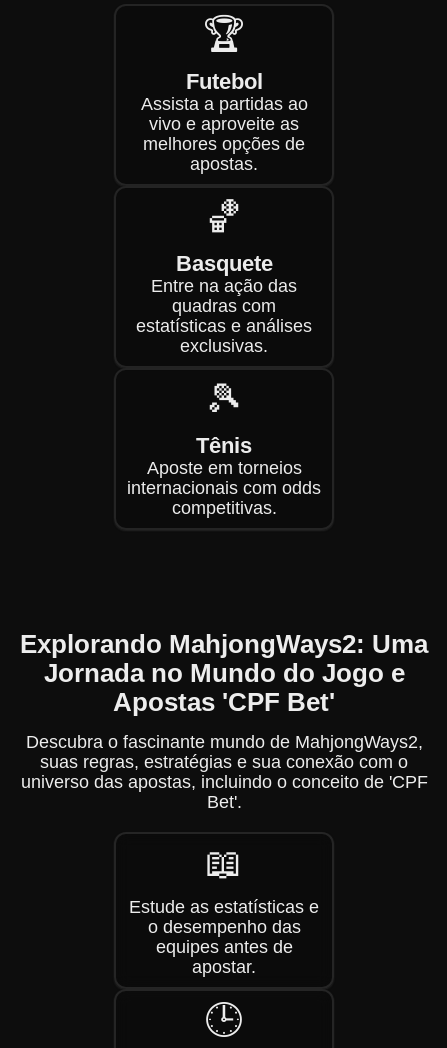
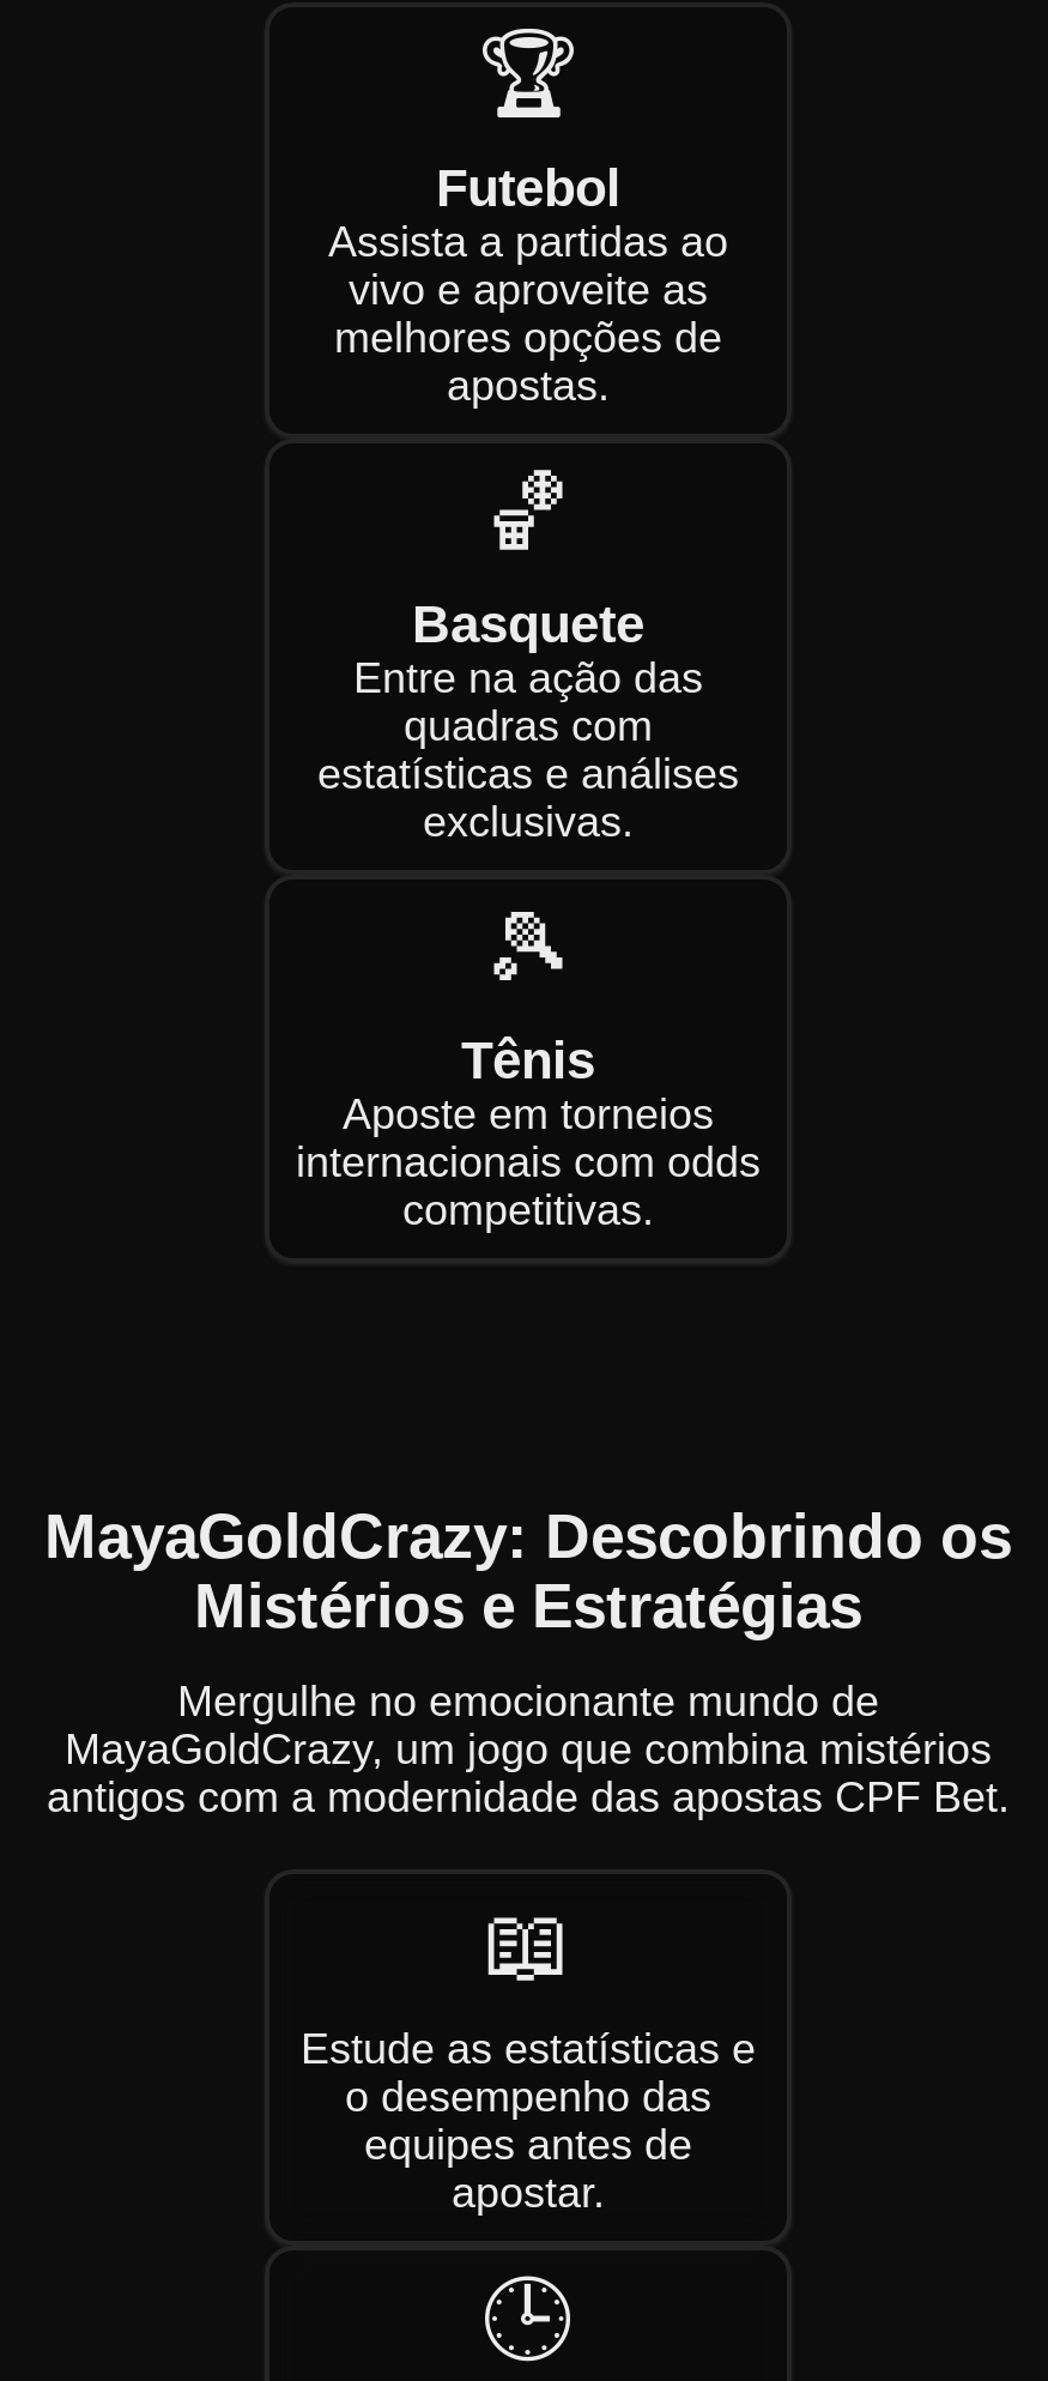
[20,629,428,717] Explorando MahjongWays2: Uma | Jornada no Mundo do Jogo e | Apostas 'CPF Bet' -> [44,1500,1012,1642] MayaGoldCrazy: Descobrindo os | Mistérios e Estratégias
[20,732,427,812] Descubra o fascinante mundo de MahjongWays2, | suas regras, estratégias e sua conexão com o | universo das apostas, incluindo o conceito de 'CPF | Bet'. -> [47,1678,1010,1821] Mergulhe no emocionante mundo de | MayaGoldCrazy, um jogo que combina mistérios | antigos com a modernidade das apostas CPF Bet.

